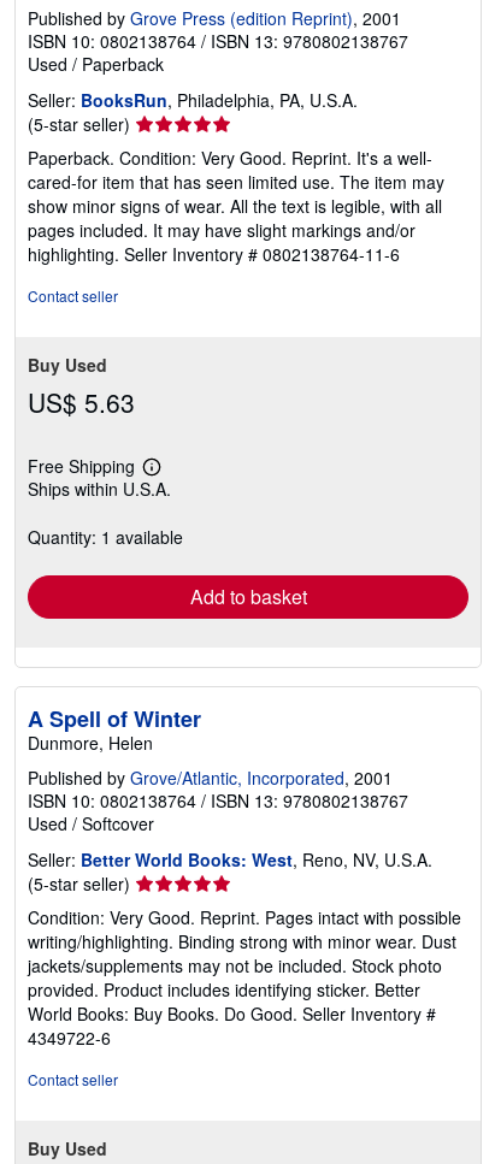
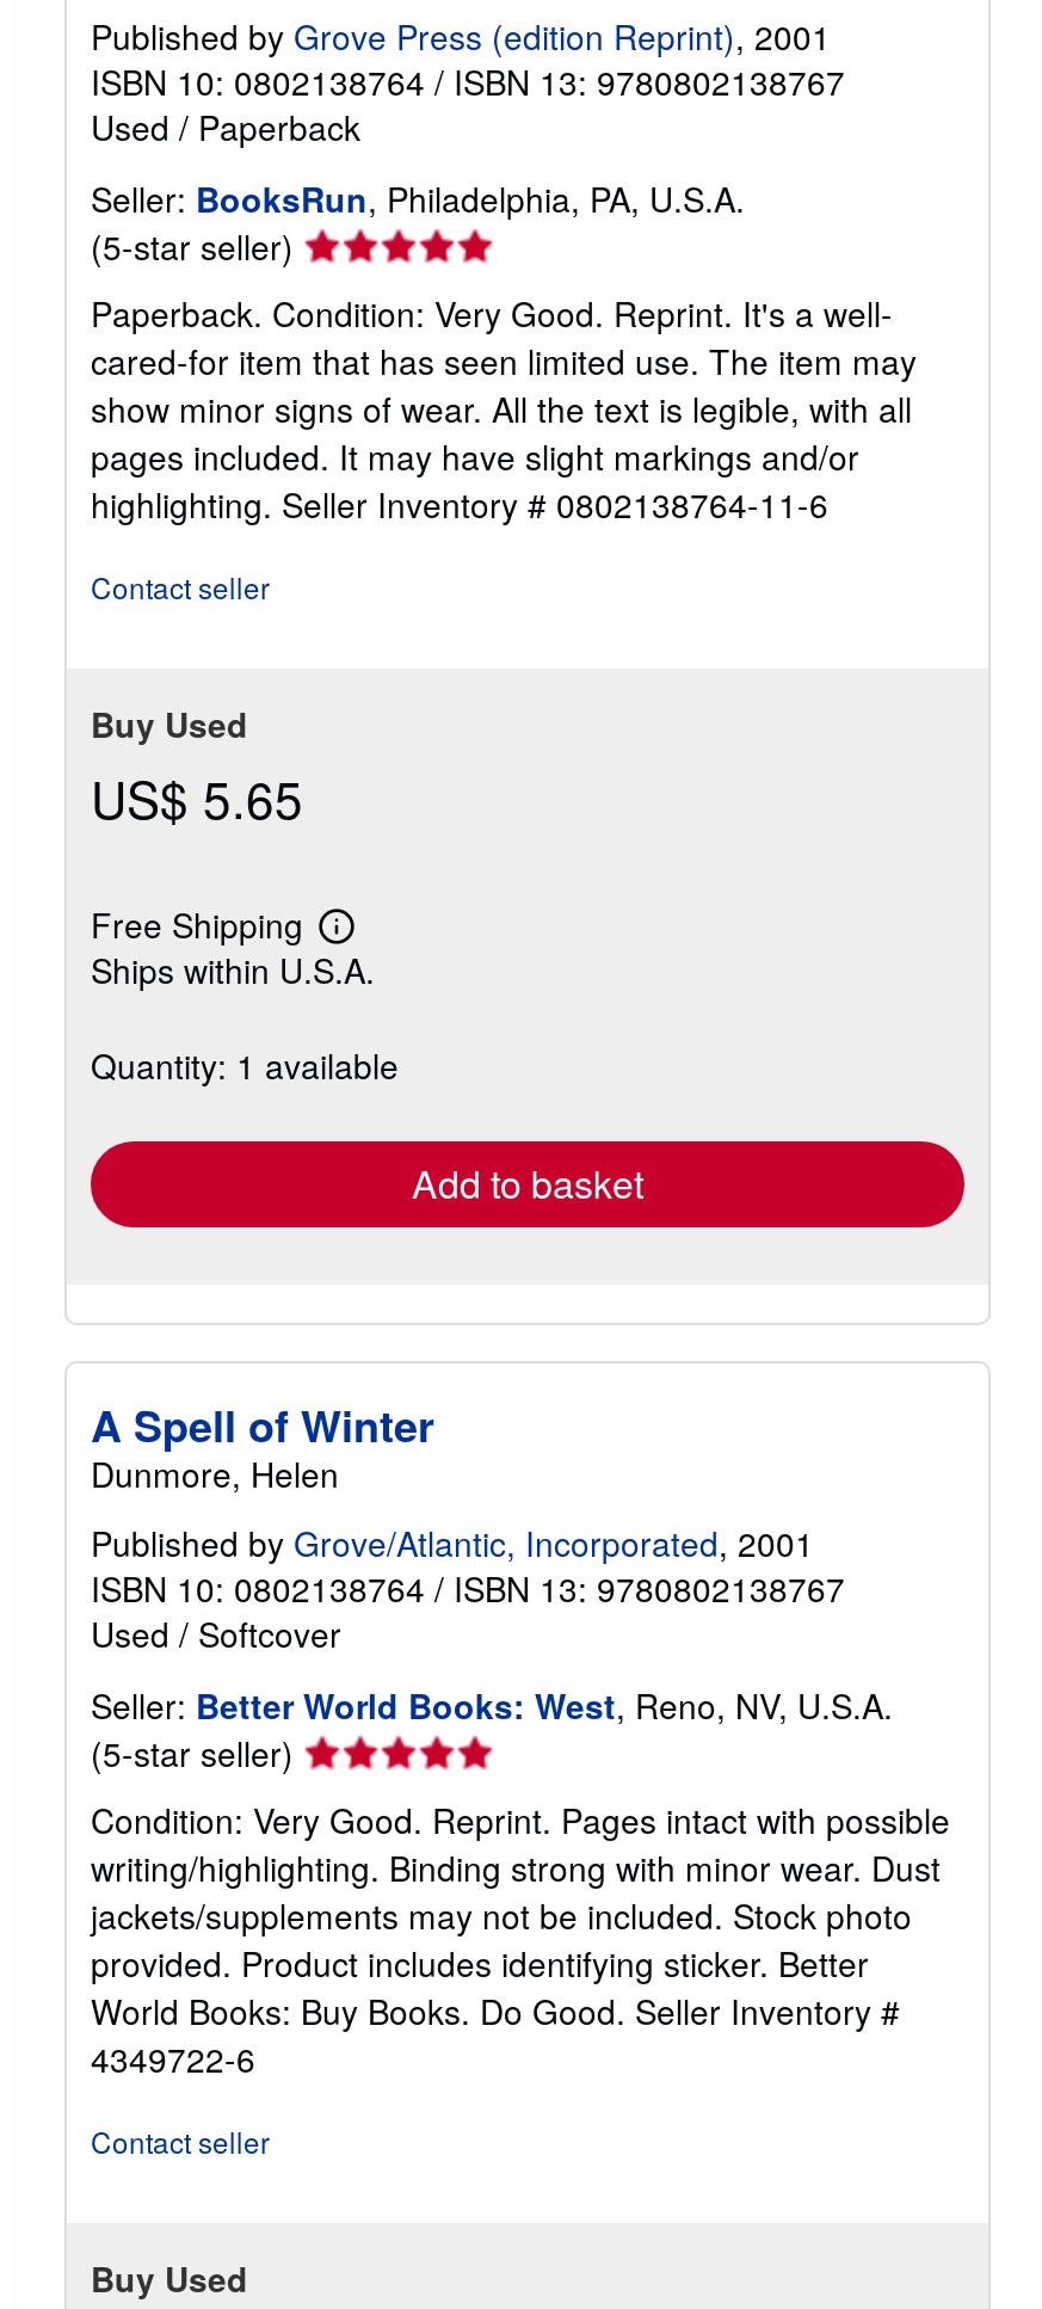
[28,384,135,420] US$ 5.63 -> [91,761,303,833] US$ 5.65

